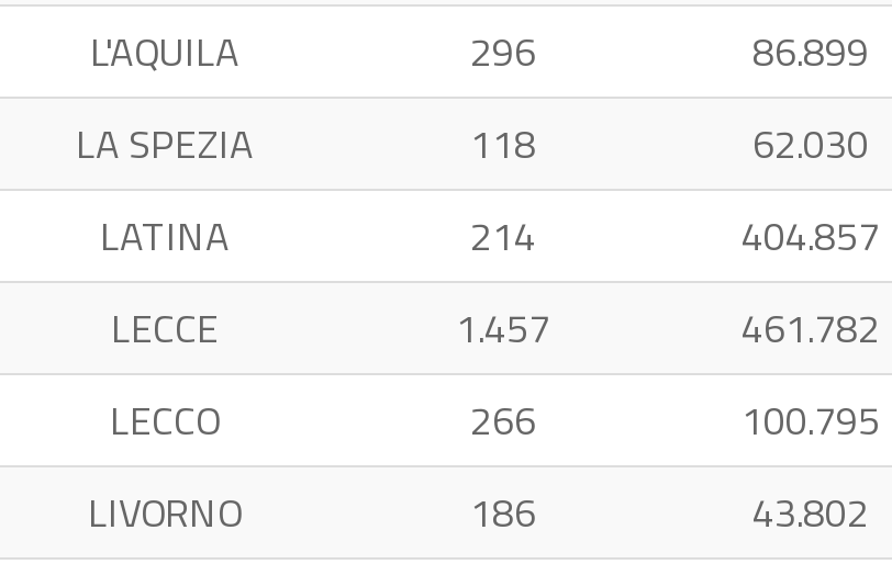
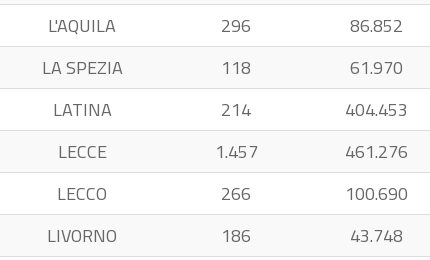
[752,22,869,81] 86.899 -> [349,12,402,39] 86.852
[752,114,869,173] 62.030 -> [349,54,402,81] 61.970
[742,206,880,266] 404.857 -> [344,96,407,123] 404.453
[742,298,880,358] 461.782 -> [344,138,407,165] 461.276
[742,391,880,450] 100.795 -> [344,180,407,207] 100.690
[752,483,869,542] 43.802 -> [349,222,402,249] 43.748

